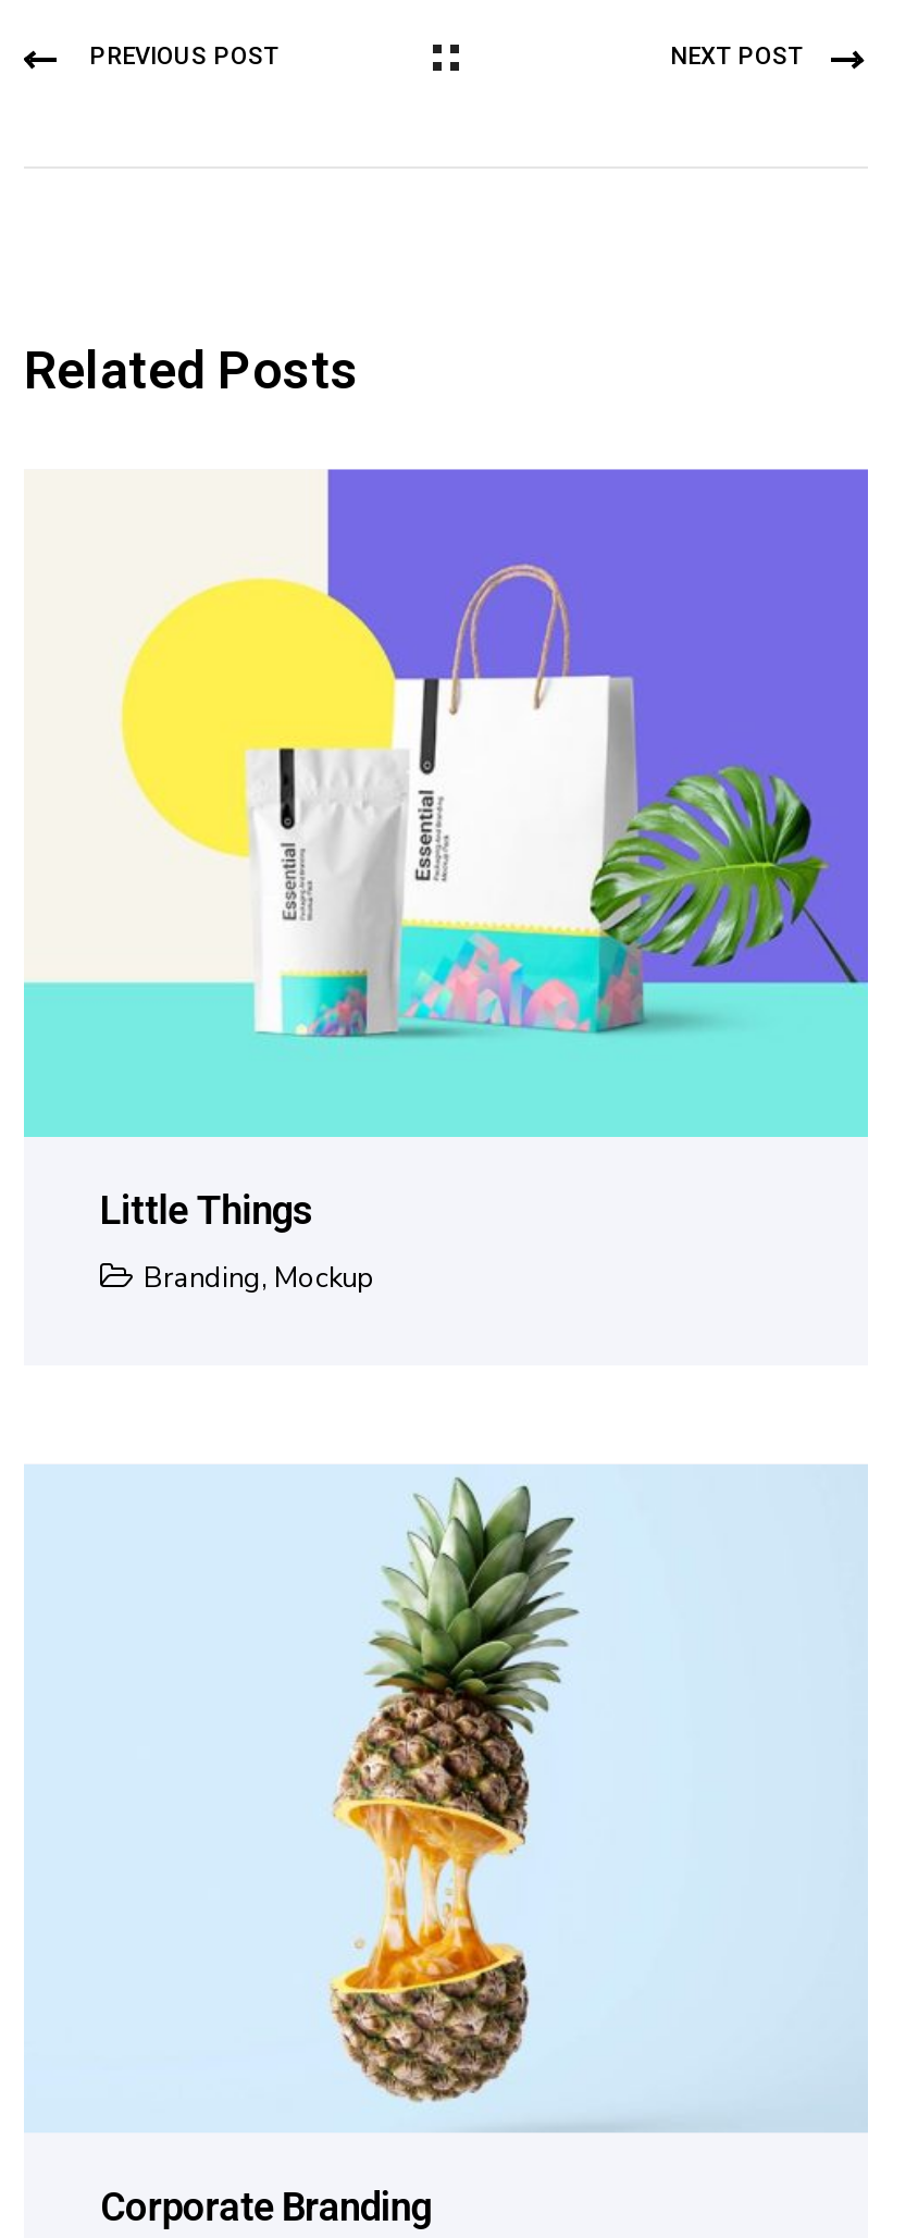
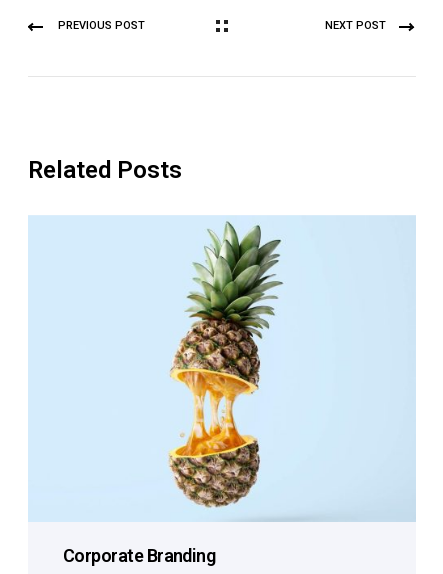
[24,469,870,1299] [image] | Little Things | Branding, Mockup -> none

